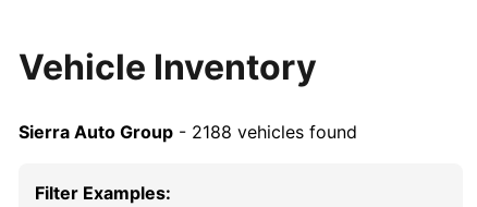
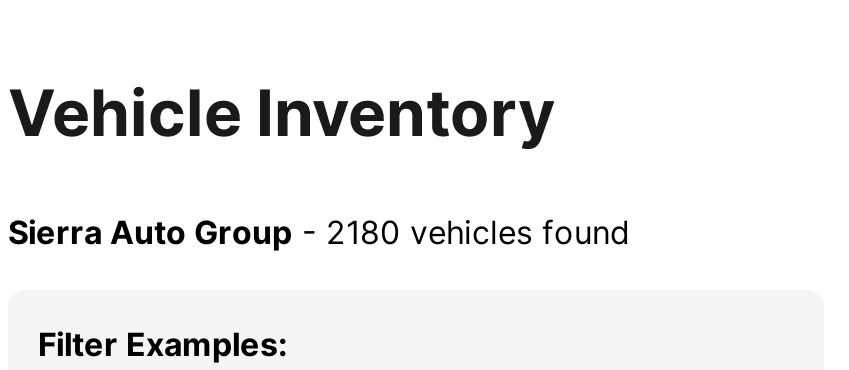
[19,121,357,143] Sierra Auto Group - 2188 vehicles found -> [8,212,630,252] Sierra Auto Group - 2180 vehicles found

